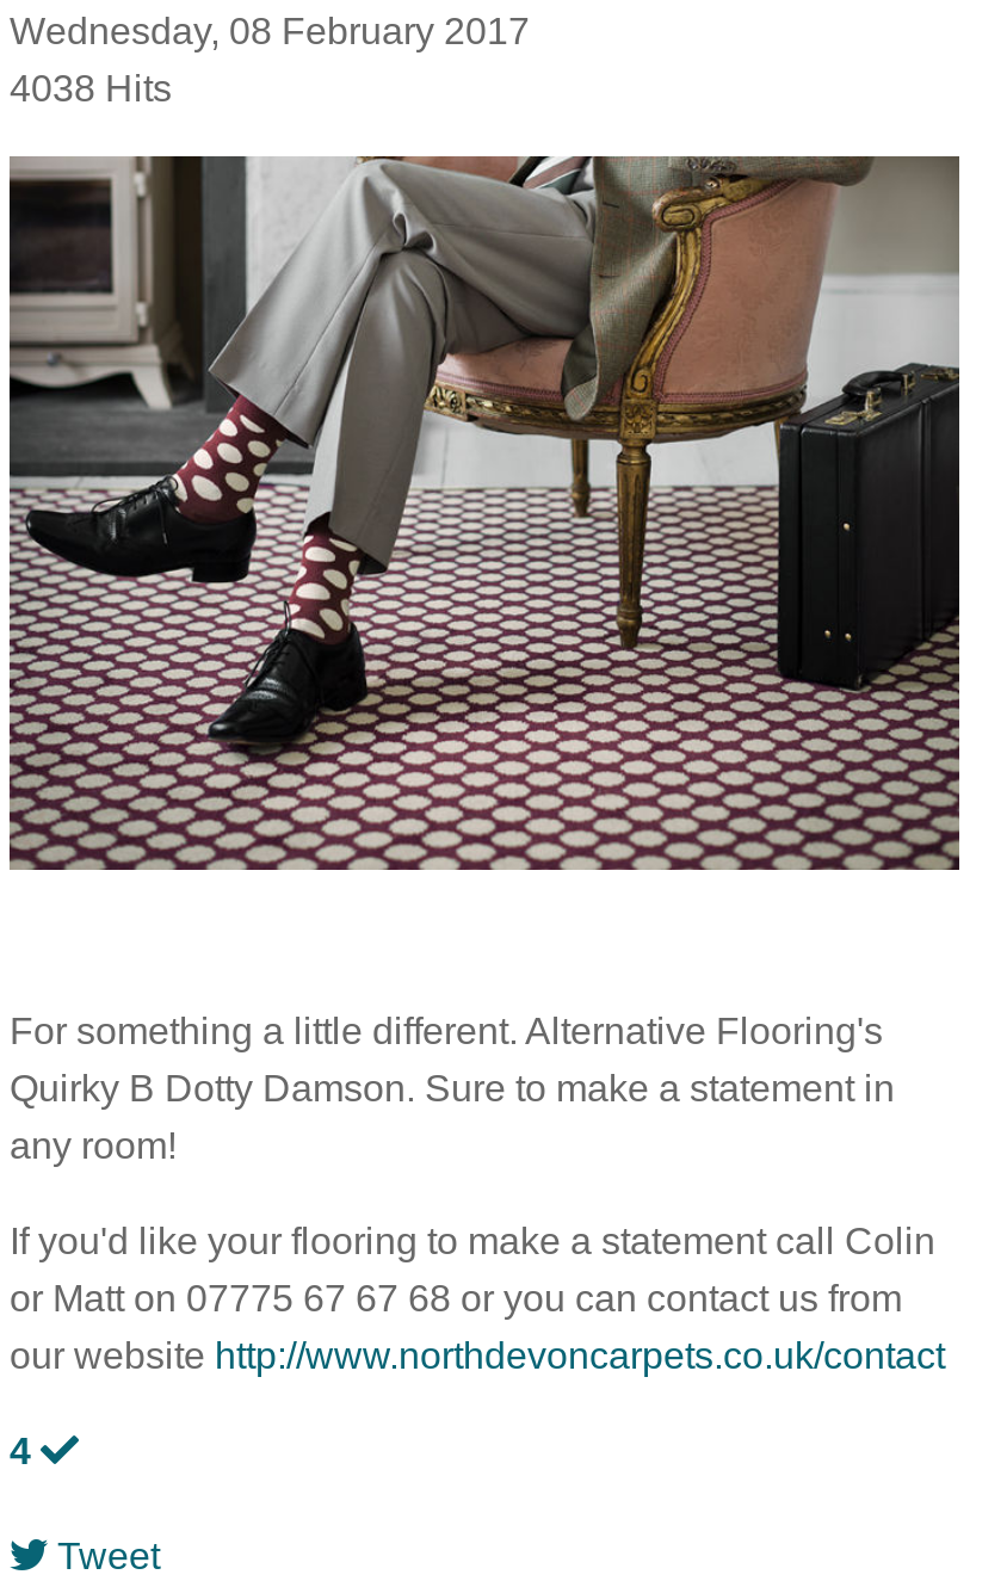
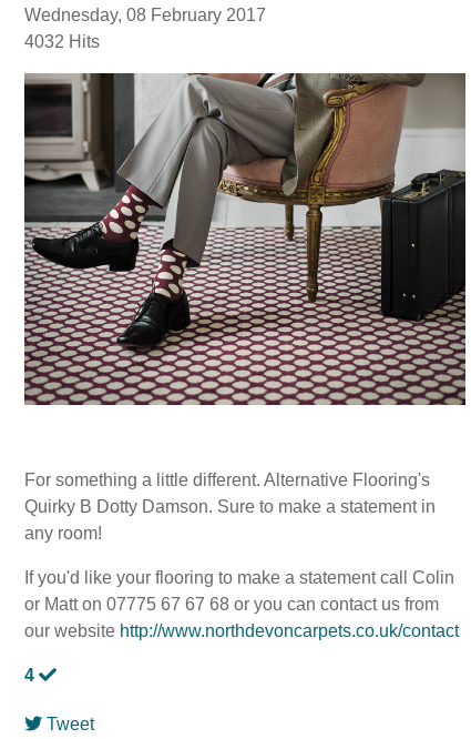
[10,68,172,109] 4038 Hits -> [24,32,100,51] 4032 Hits

